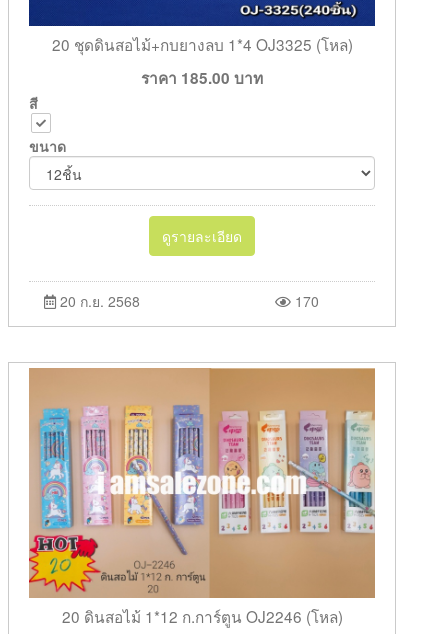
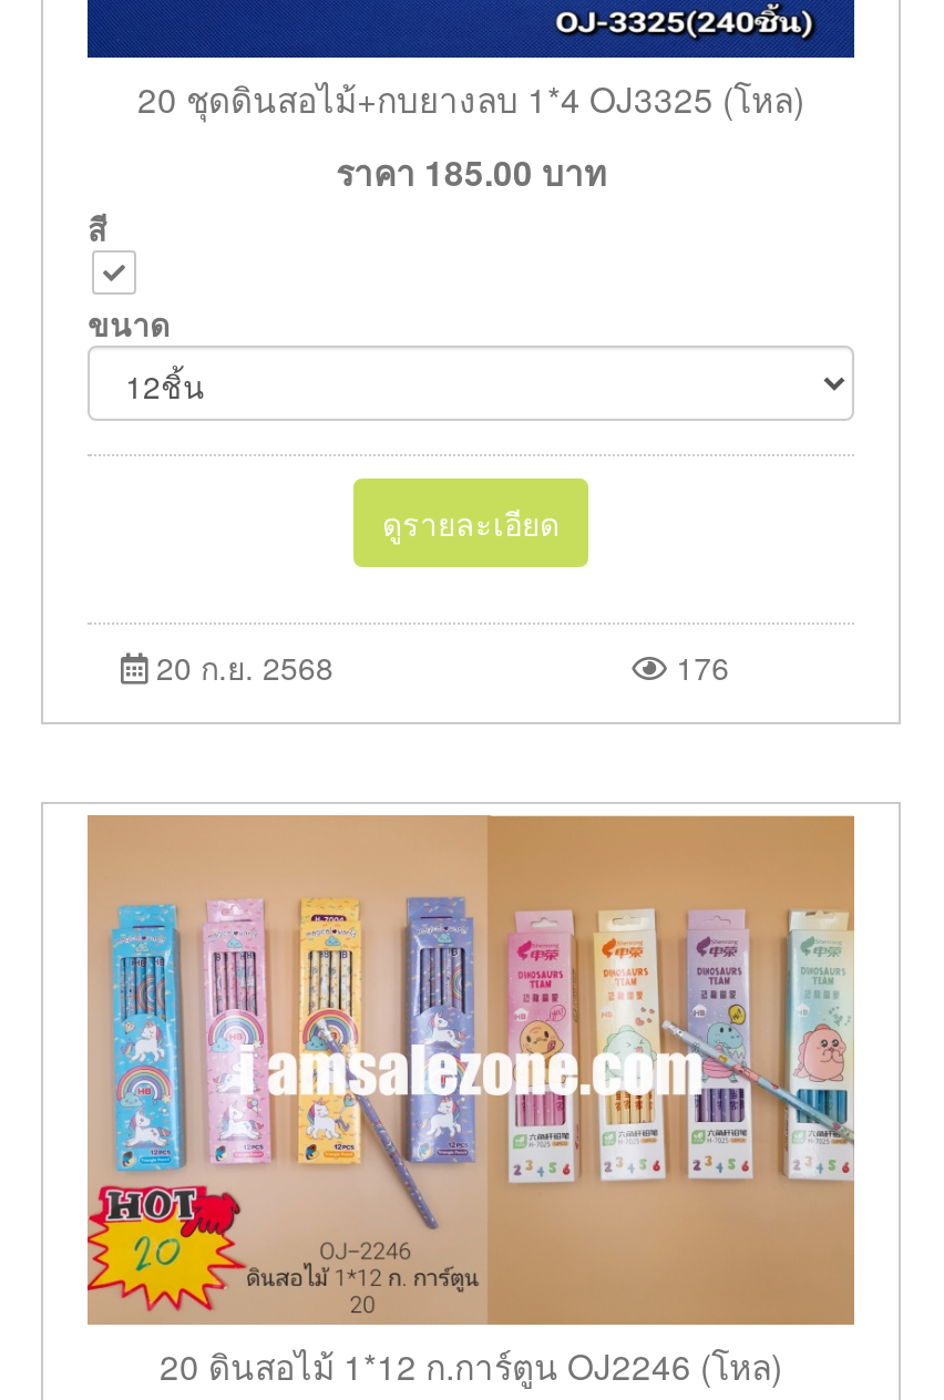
[291,291,319,311] 170 -> [667,644,729,688] 176

